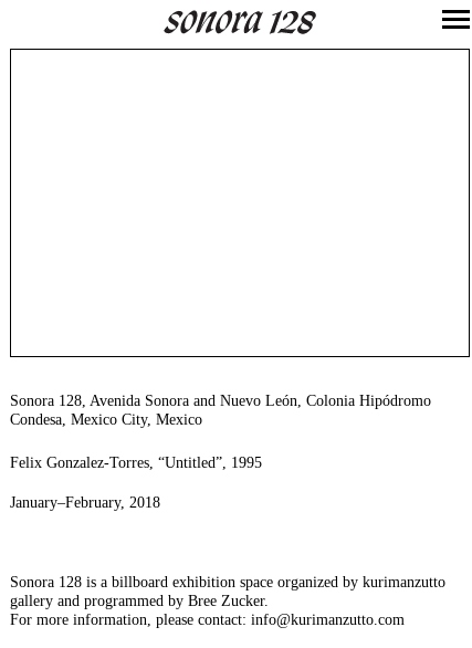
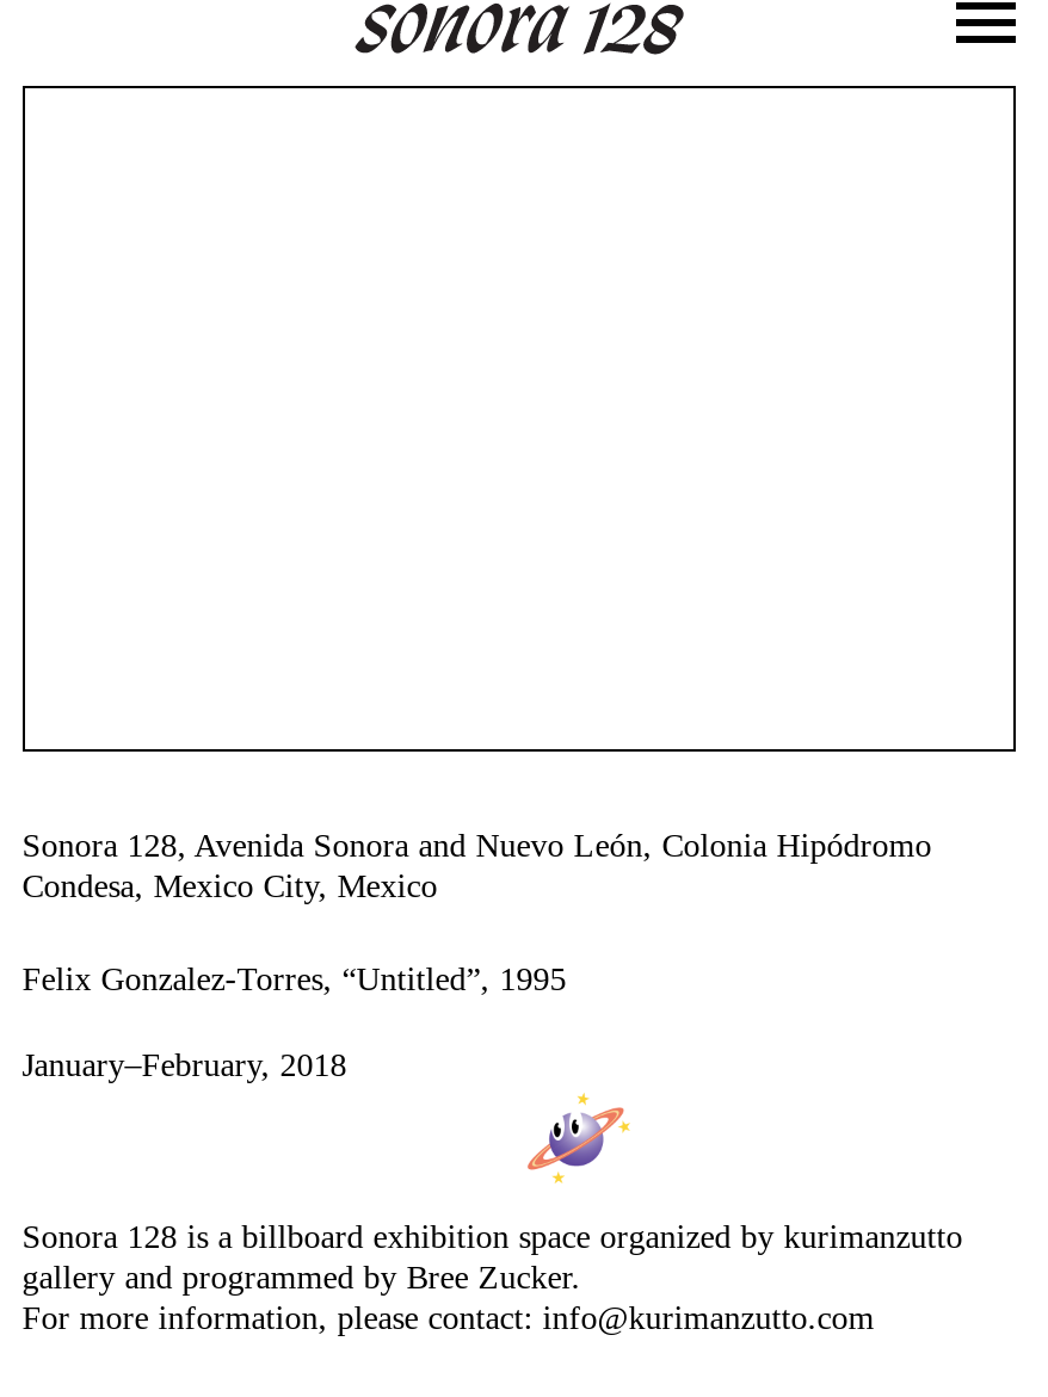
none -> [524,1093,631,1186] [image]

